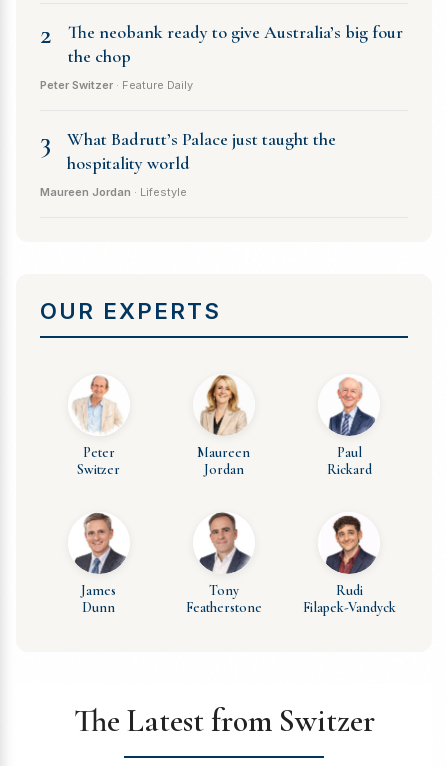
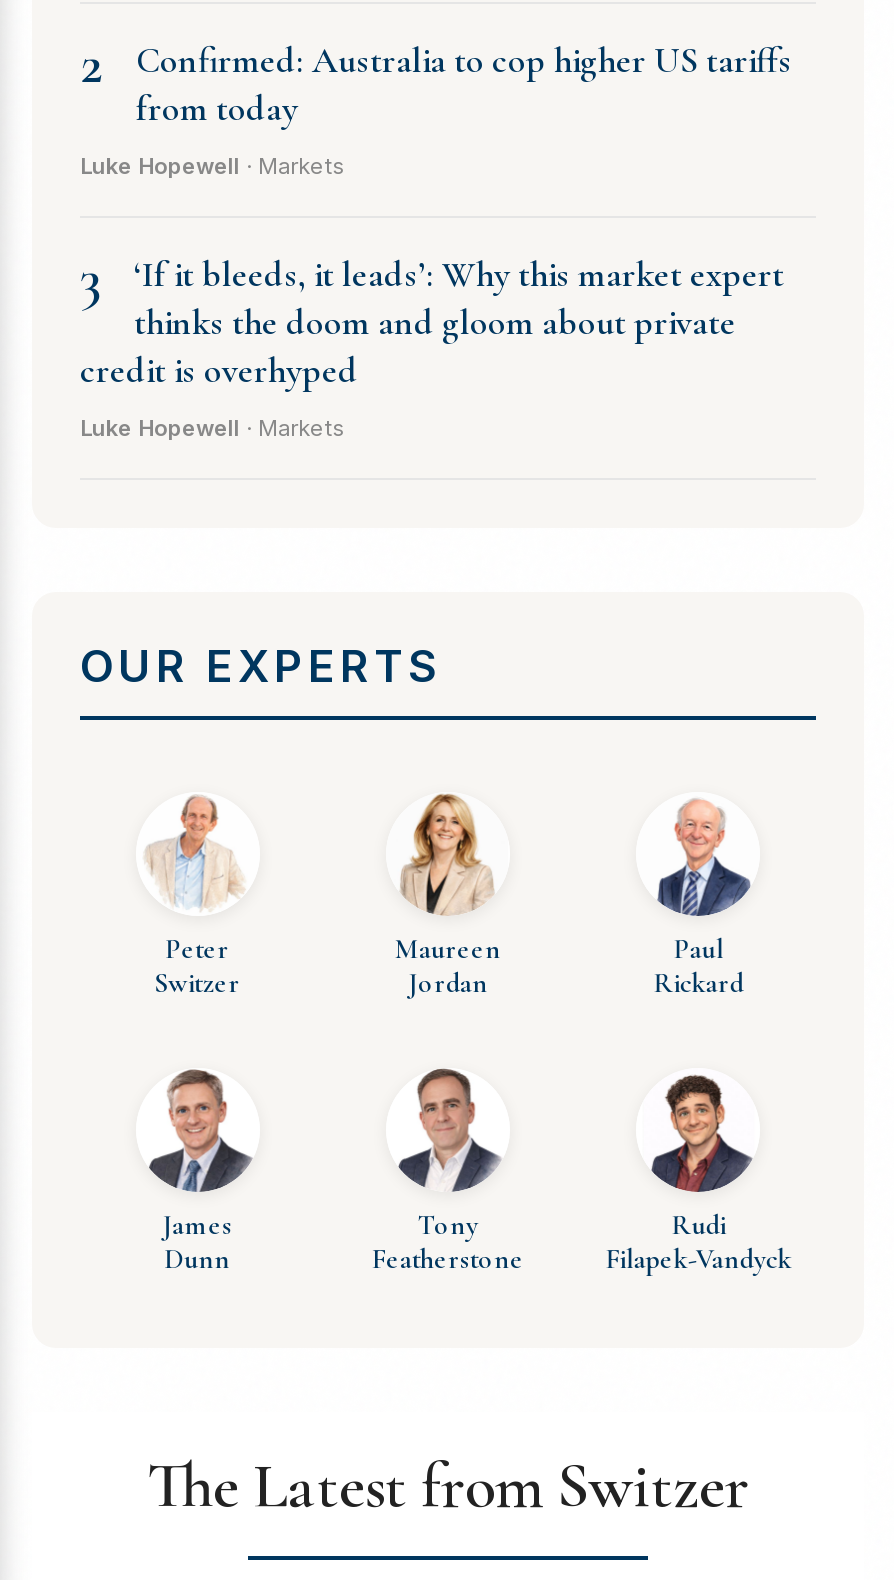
[68,21,403,67] The neobank ready to give Australia’s big four | the chop -> [136,38,792,130] Confirmed: Australia to cop higher US tariffs | from today
[40,78,193,92] Peter Switzer · Feature Daily -> [80,152,346,180] Luke Hopewell · Markets
[67,128,336,174] What Badrutt’s Palace just taught the | hospitality world -> [80,252,784,392] ‘If it bleeds, it leads’: Why this market expert | thinks the doom and gloom about private | credit is overhyped
[40,185,187,199] Maureen Jordan · Lifestyle -> [80,414,346,442] Luke Hopewell · Markets

